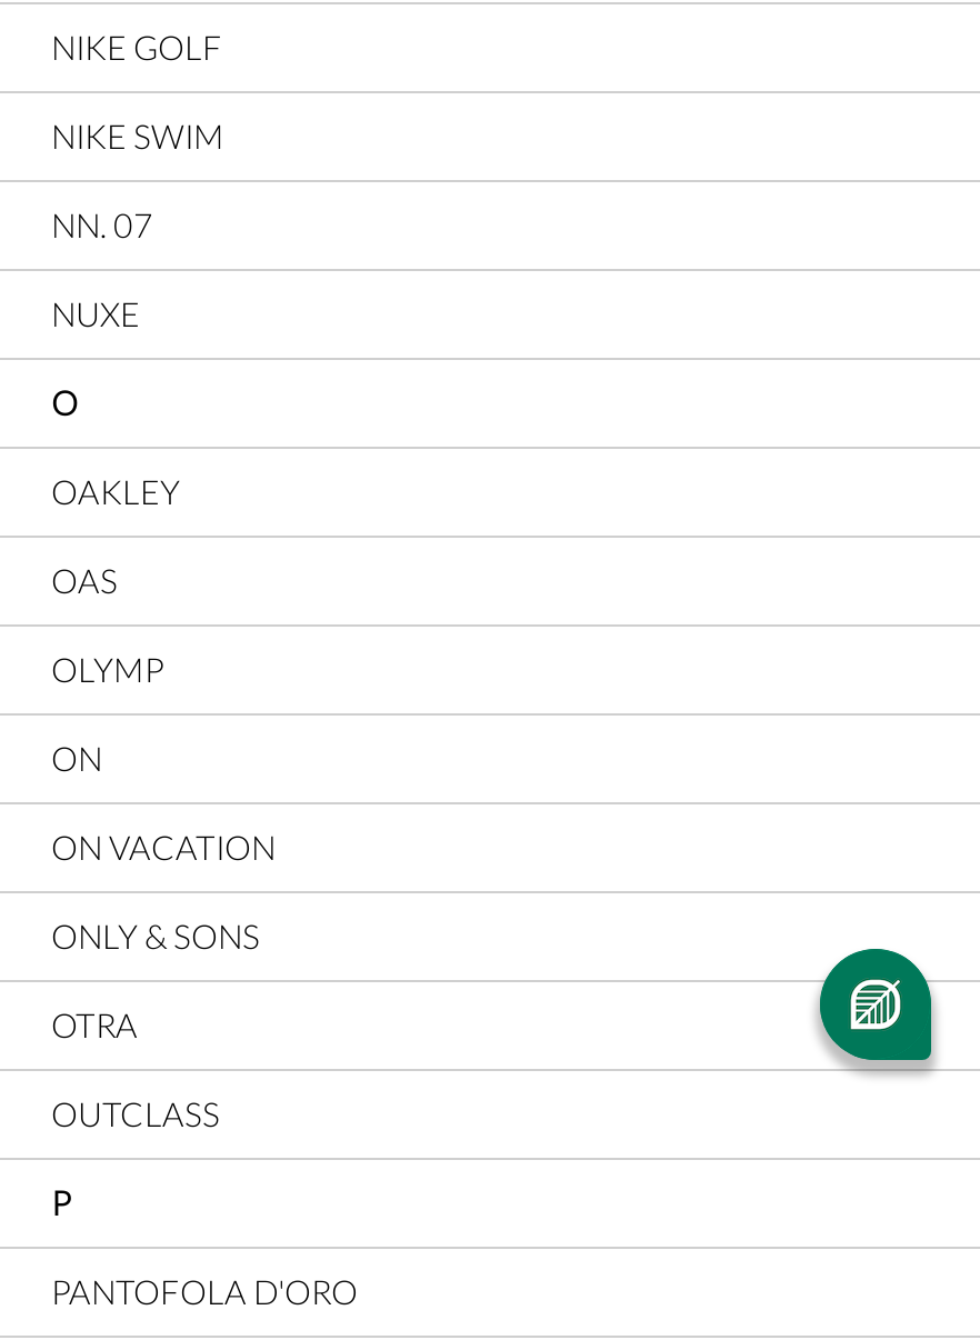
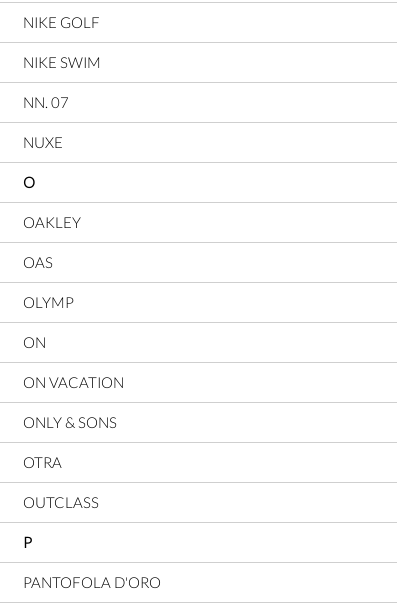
[813,947,940,1080] [image] -> none

